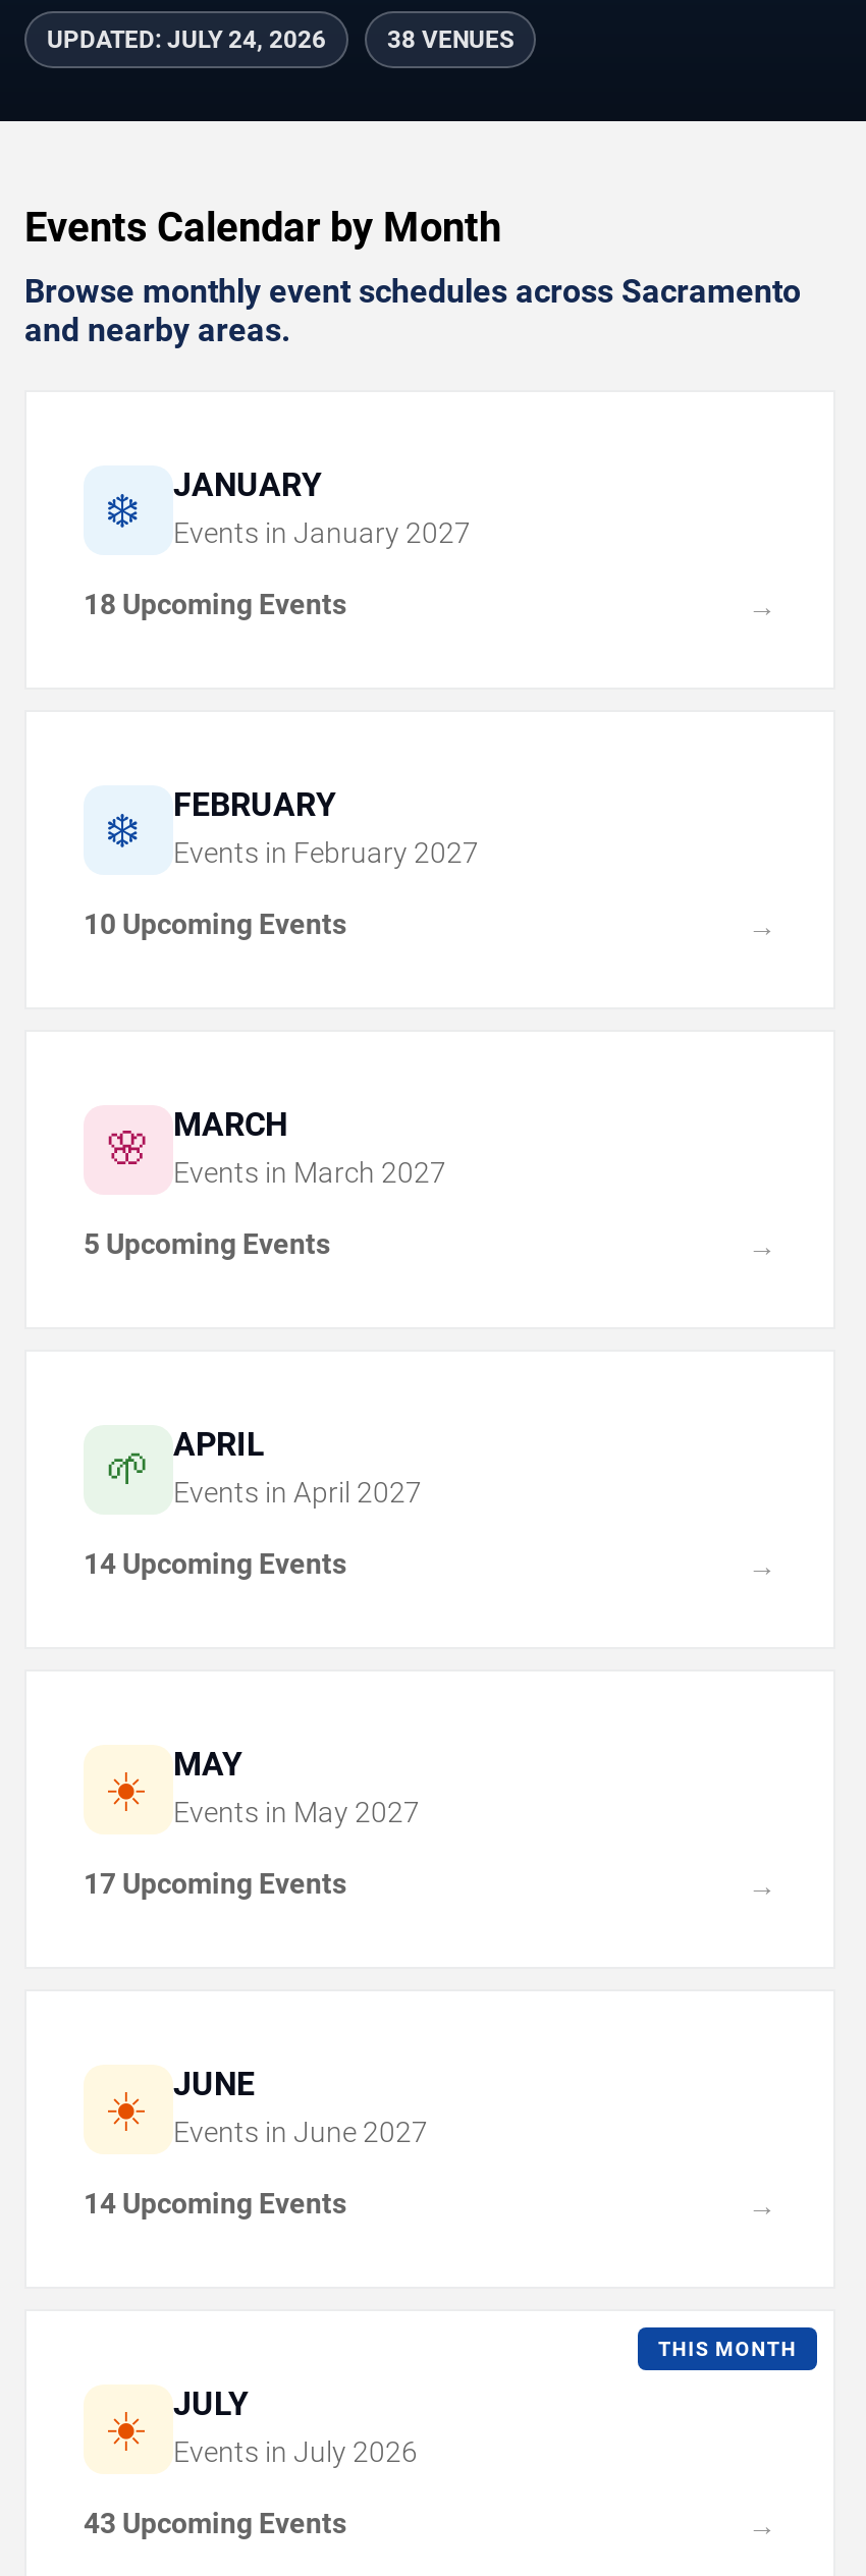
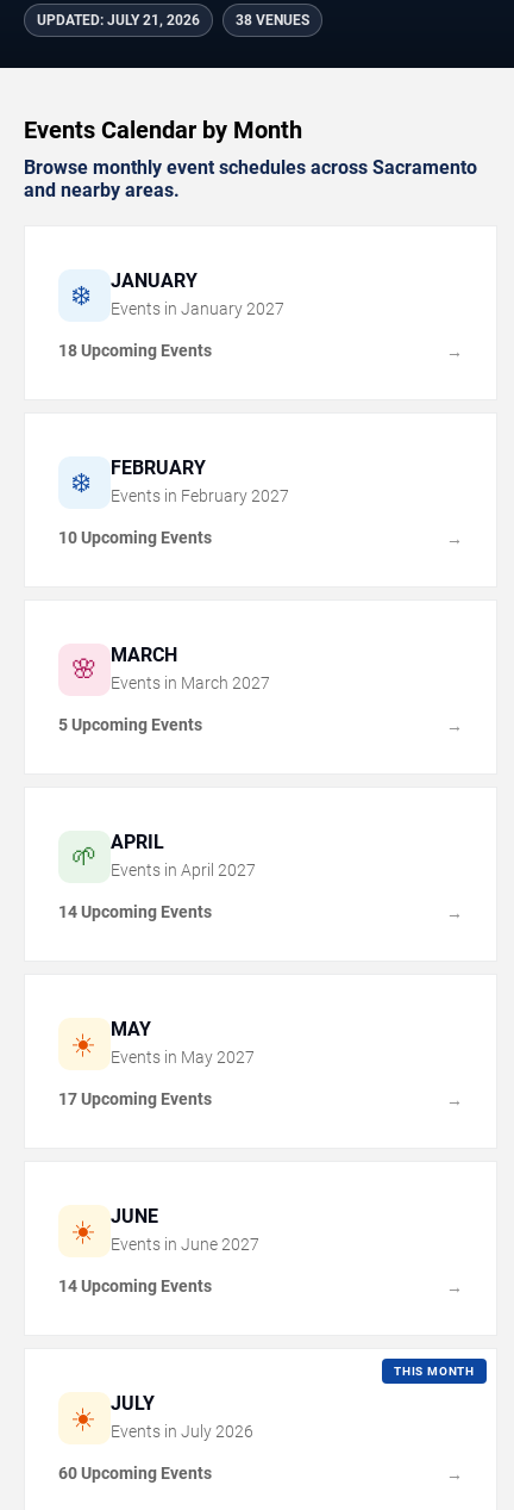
[47,26,326,55] UPDATED: JULY 24, 2026 -> [37,13,200,29] UPDATED: JULY 21, 2026
[84,2508,346,2540] 43 Upcoming Events -> [58,1464,212,1483] 60 Upcoming Events

